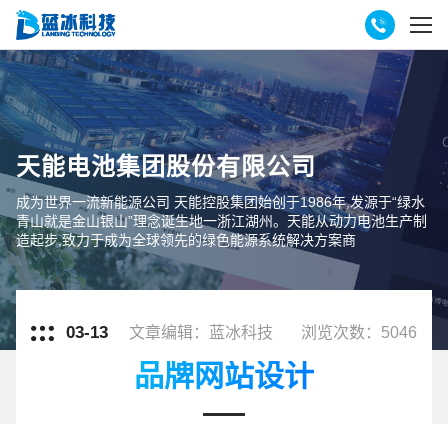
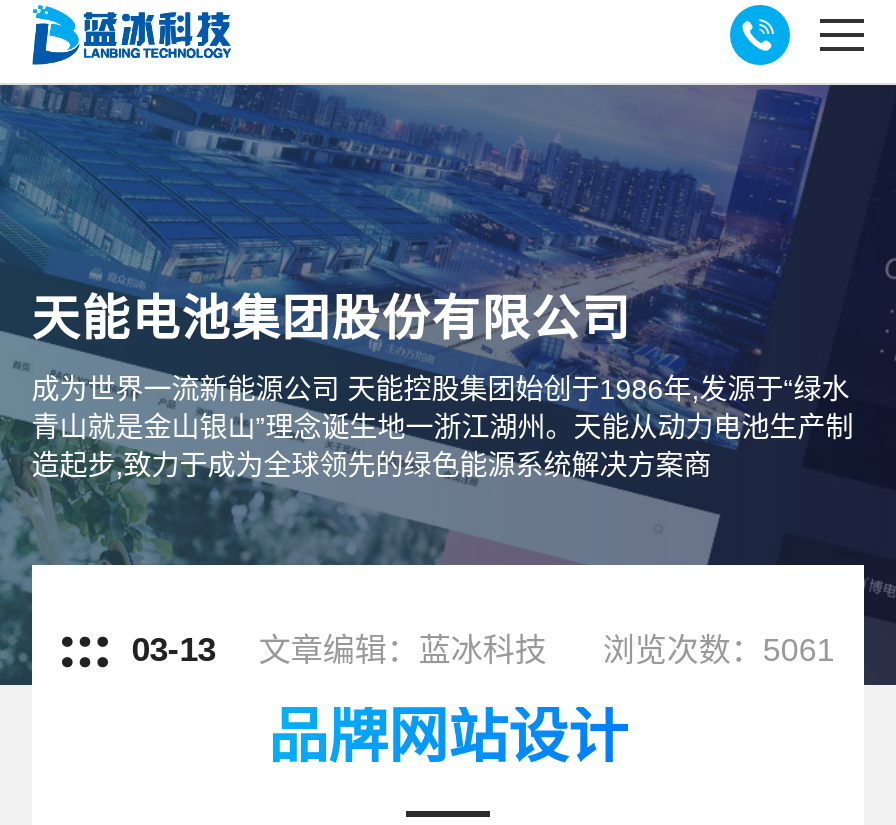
[129,324,417,341] 文章编辑：蓝冰科技 浏览次数：5046 -> [259,633,835,667] 文章编辑：蓝冰科技 浏览次数：5061

